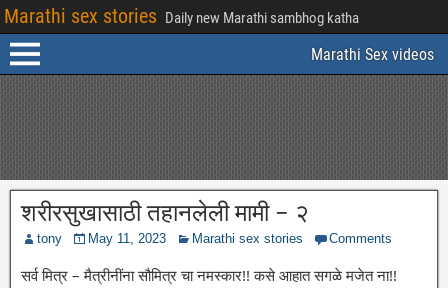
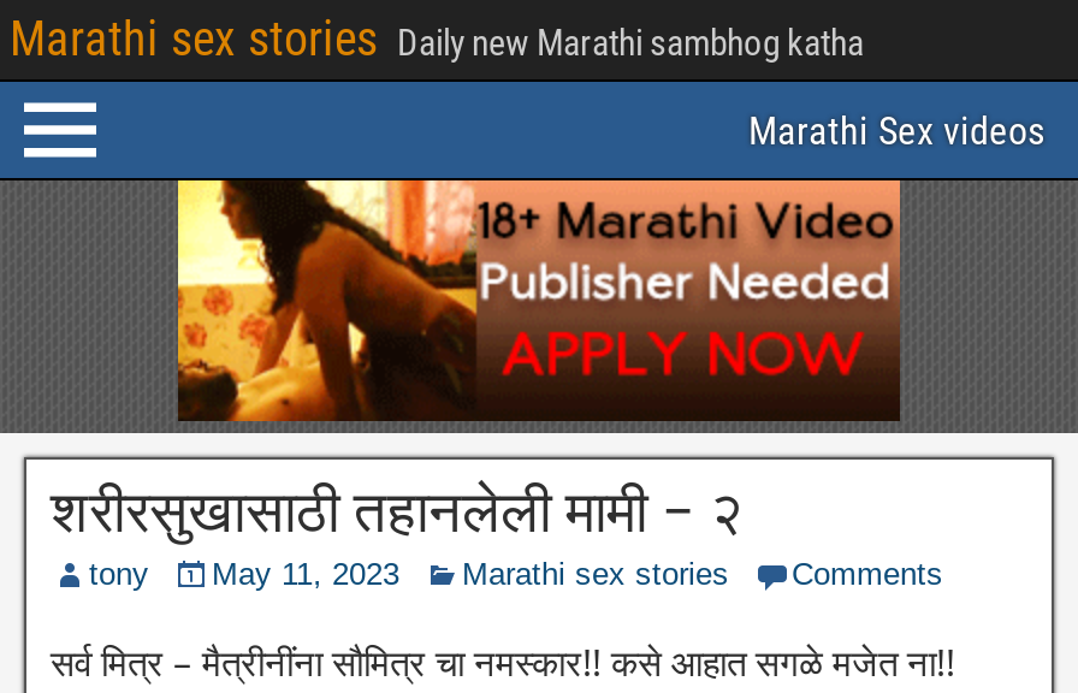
none -> [176,178,902,423] [image]

